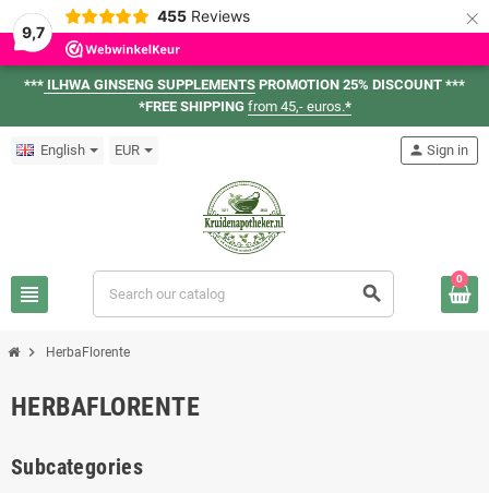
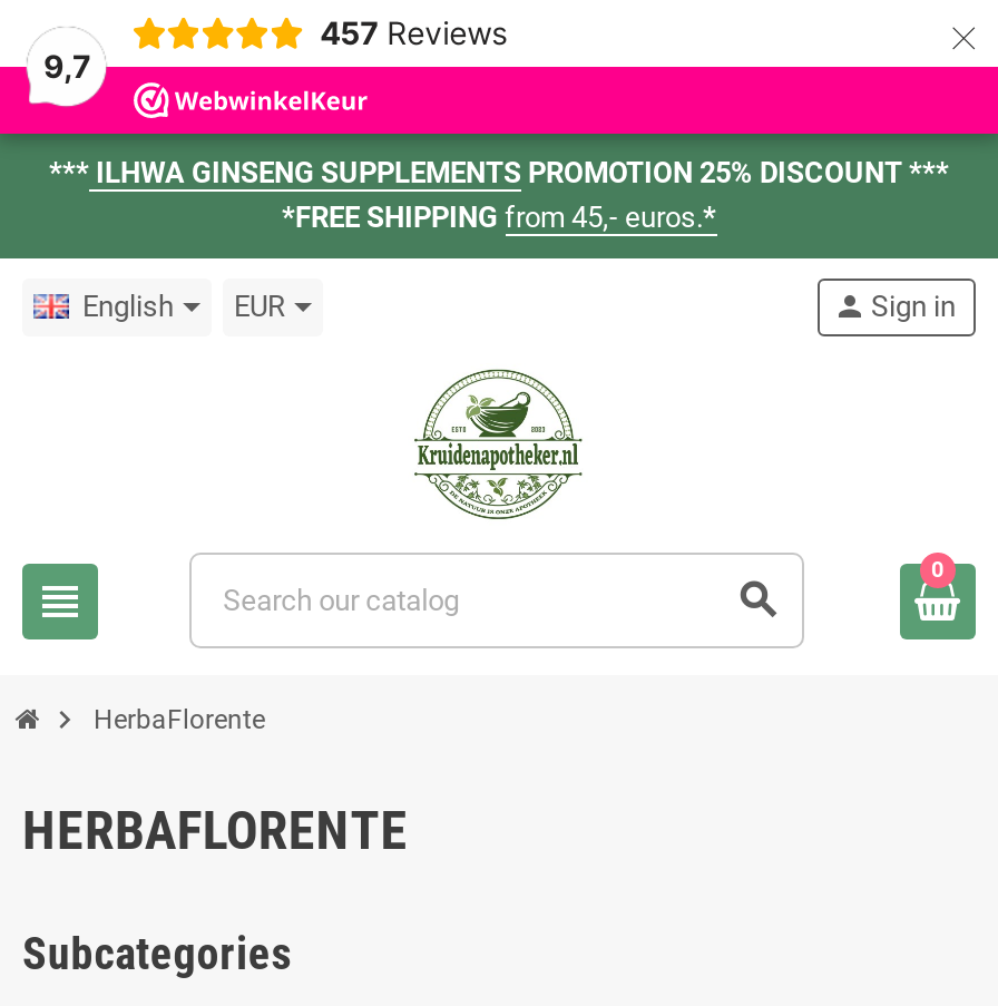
[157,7,250,25] 455 Reviews -> [320,13,507,51] 457 Reviews

